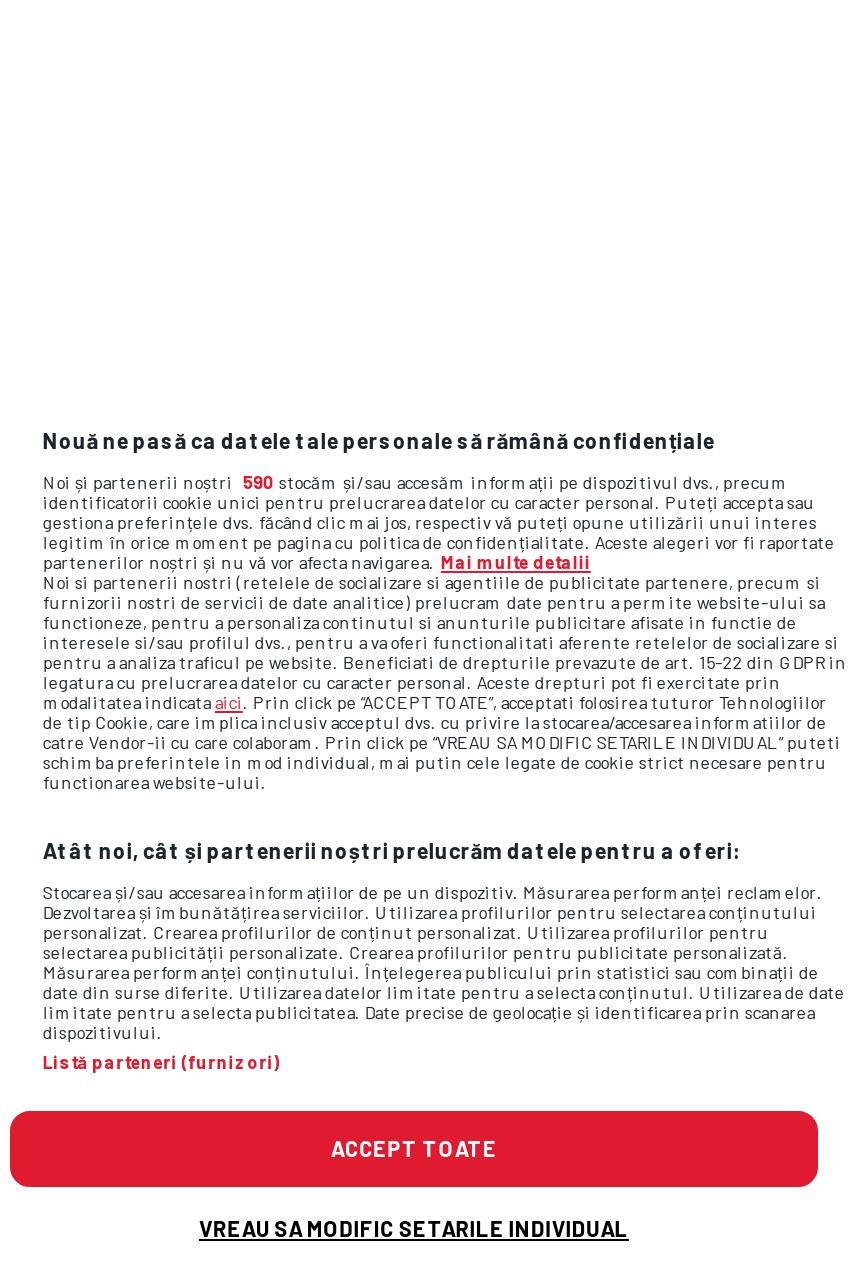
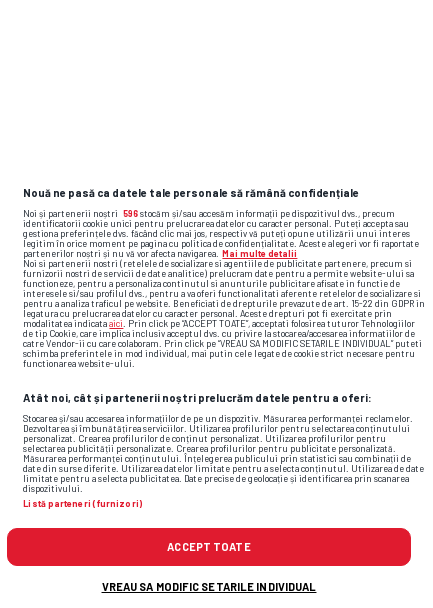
[43,470,789,492] Noi și partenerii noștri 590 stocăm și/sau accesăm informații pe dispozitivul dvs., precum -> [23,207,395,218] Noi și partenerii noștri 596 stocăm și/sau accesăm informații pe dispozitivul dvs., precum

